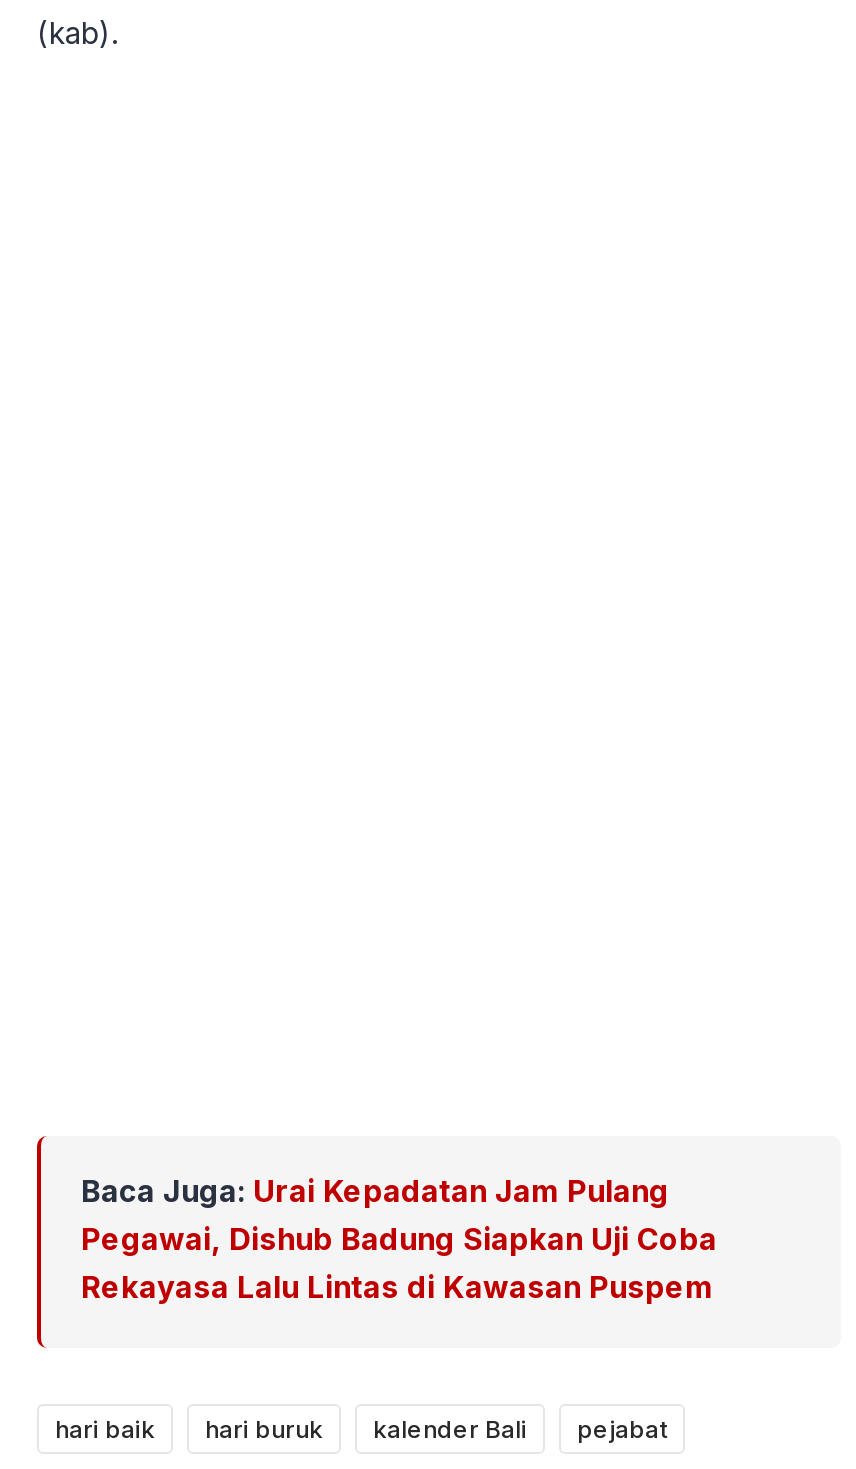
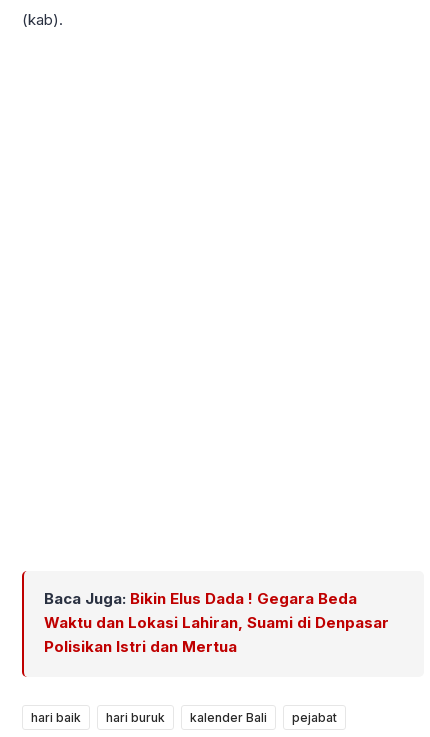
[81,1172,717,1306] Baca Juga: Urai Kepadatan Jam Pulang | Pegawai, Dishub Badung Siapkan Uji Coba | Rekayasa Lalu Lintas di Kawasan Puspem -> [44,589,389,656] Baca Juga: Bikin Elus Dada ! Gegara Beda | Waktu dan Lokasi Lahiran, Suami di Denpasar | Polisikan Istri dan Mertua

